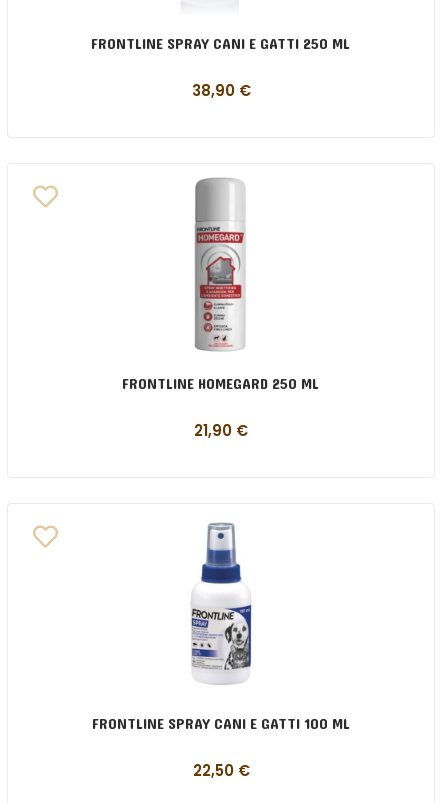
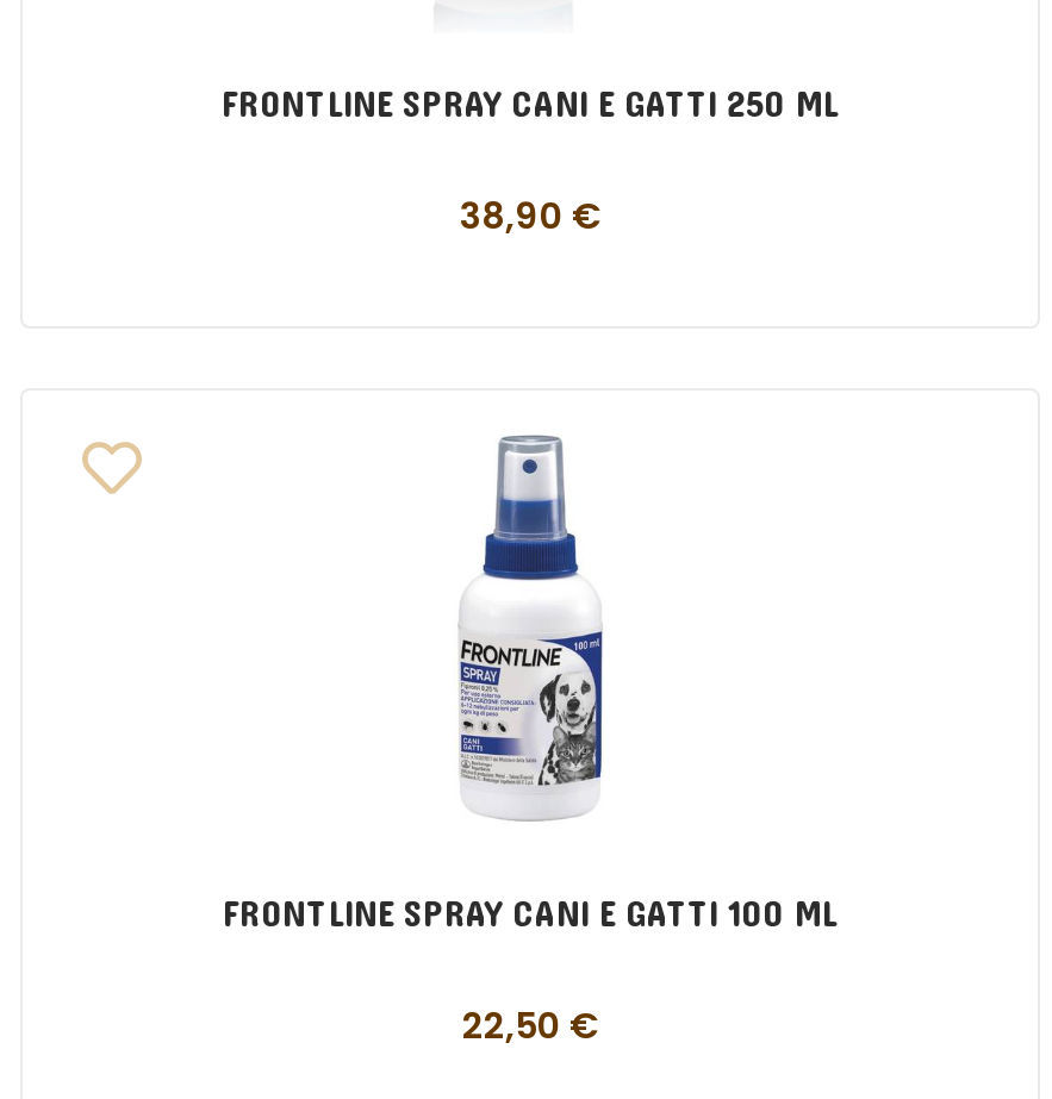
[122,177,319,441] [image] | FRONTLINE HOMEGARD 250 ML | 21,90 € -> none

